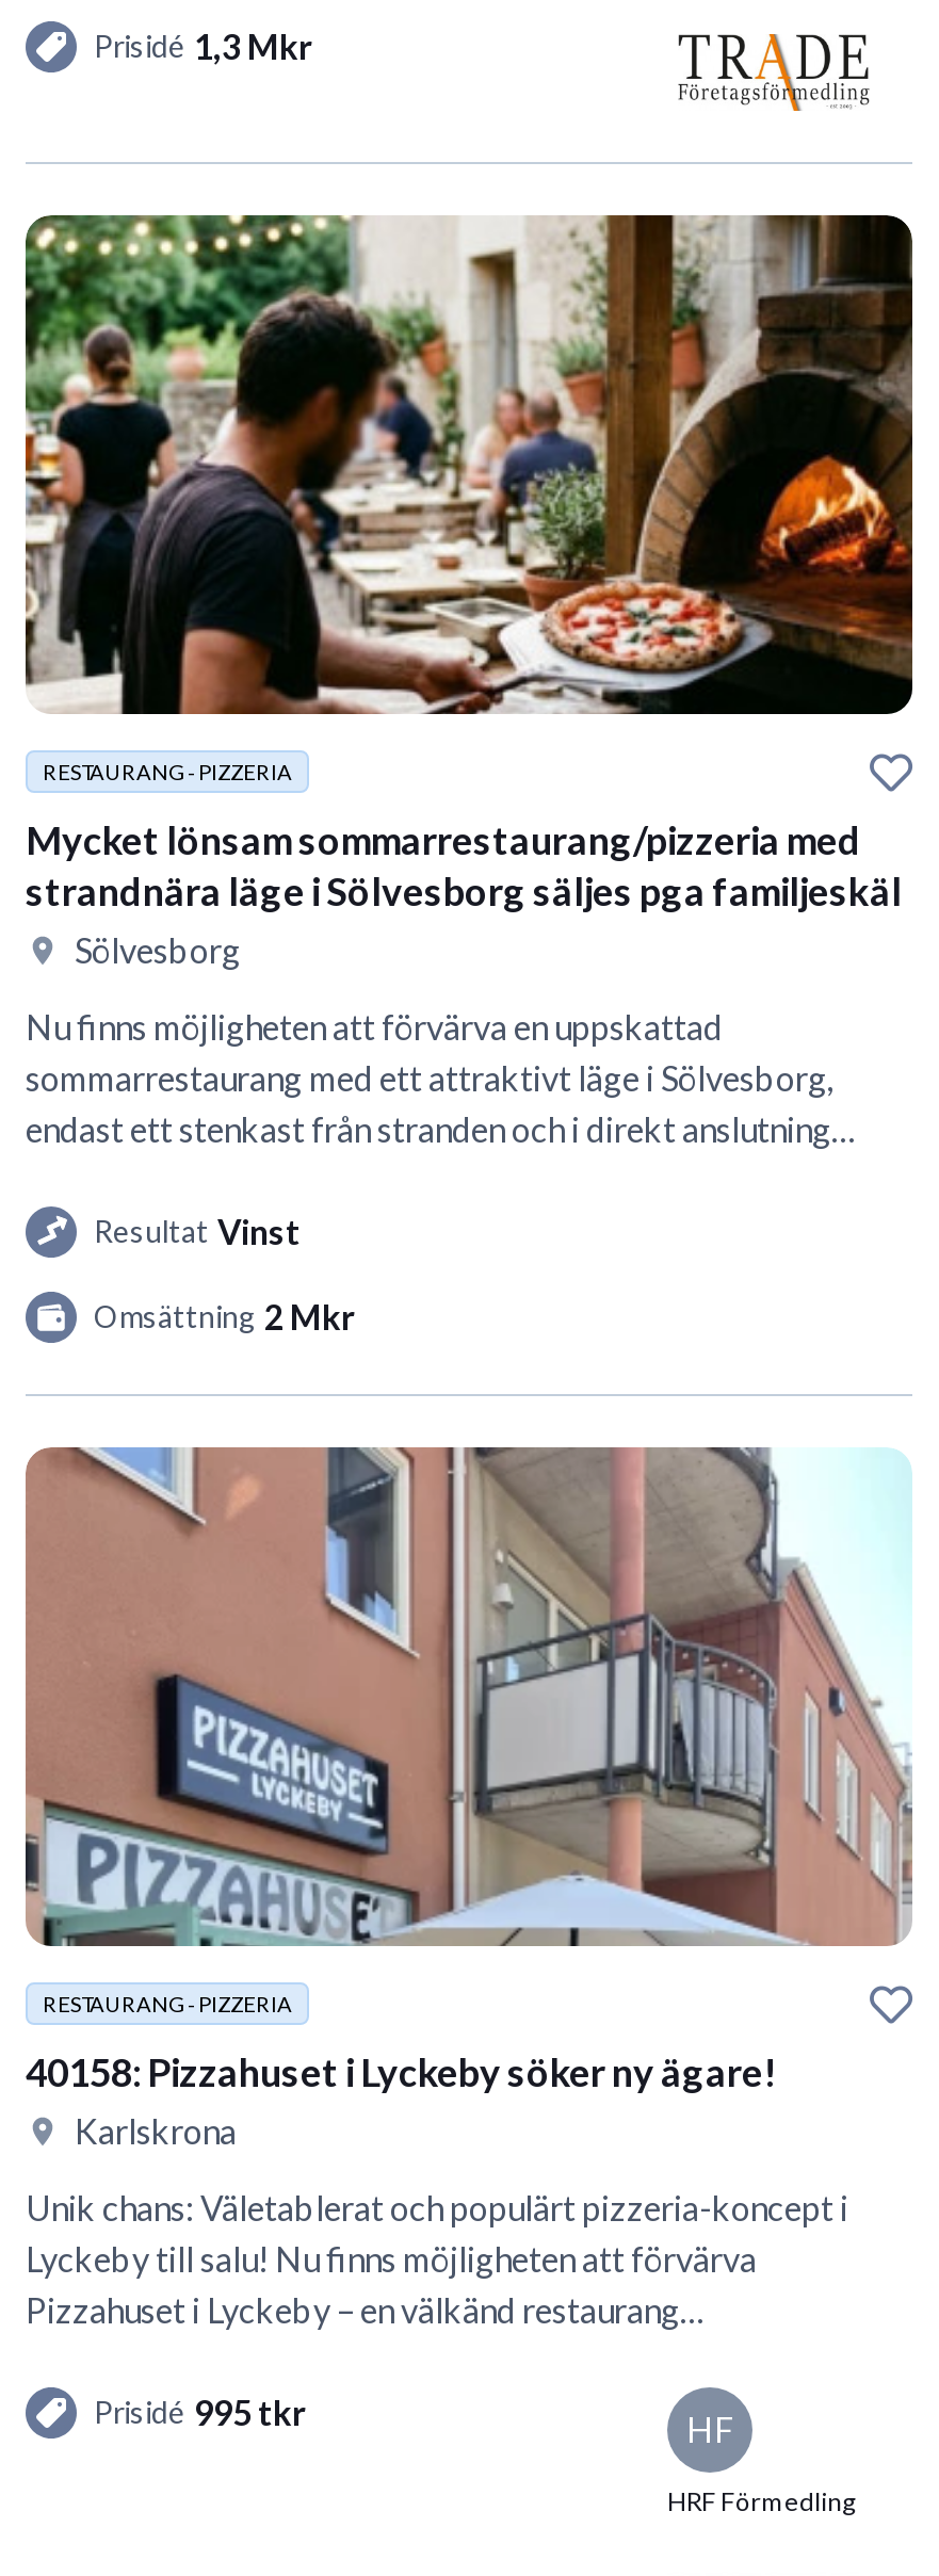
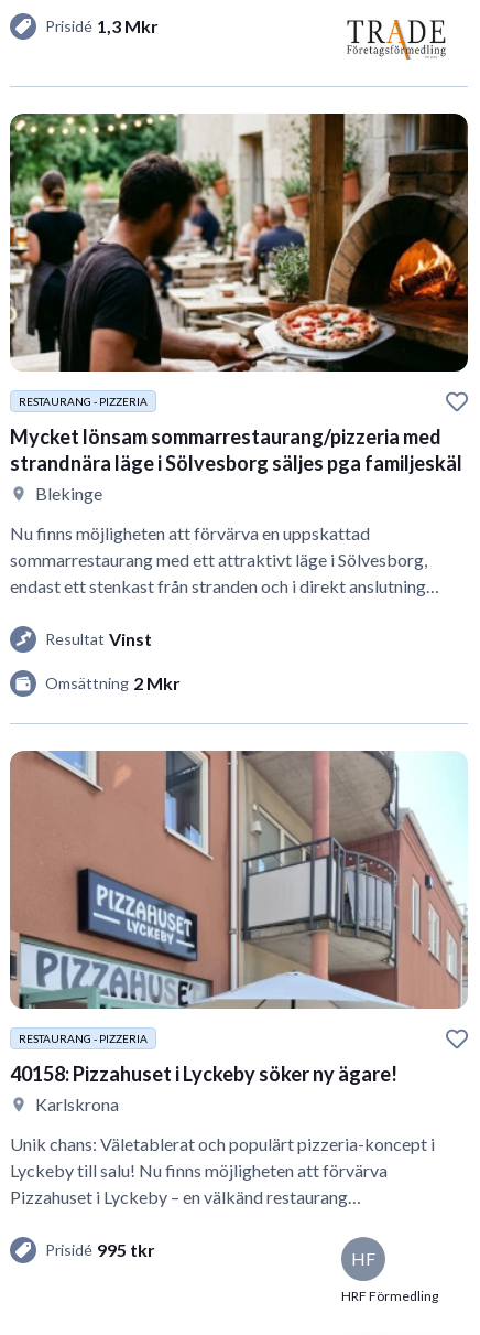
[75,929,241,969] Sölvesborg -> [35,483,102,504] Blekinge

